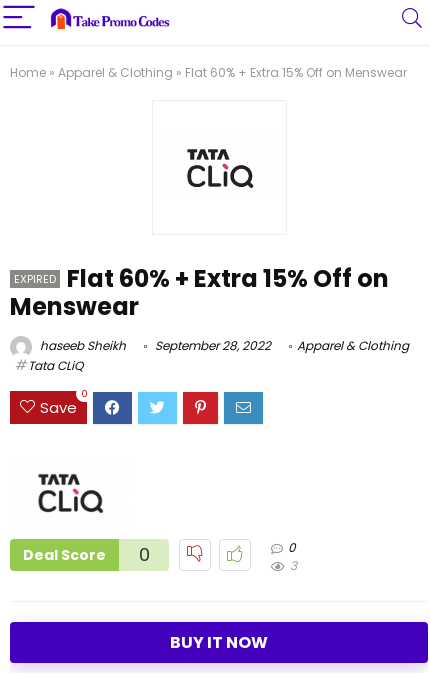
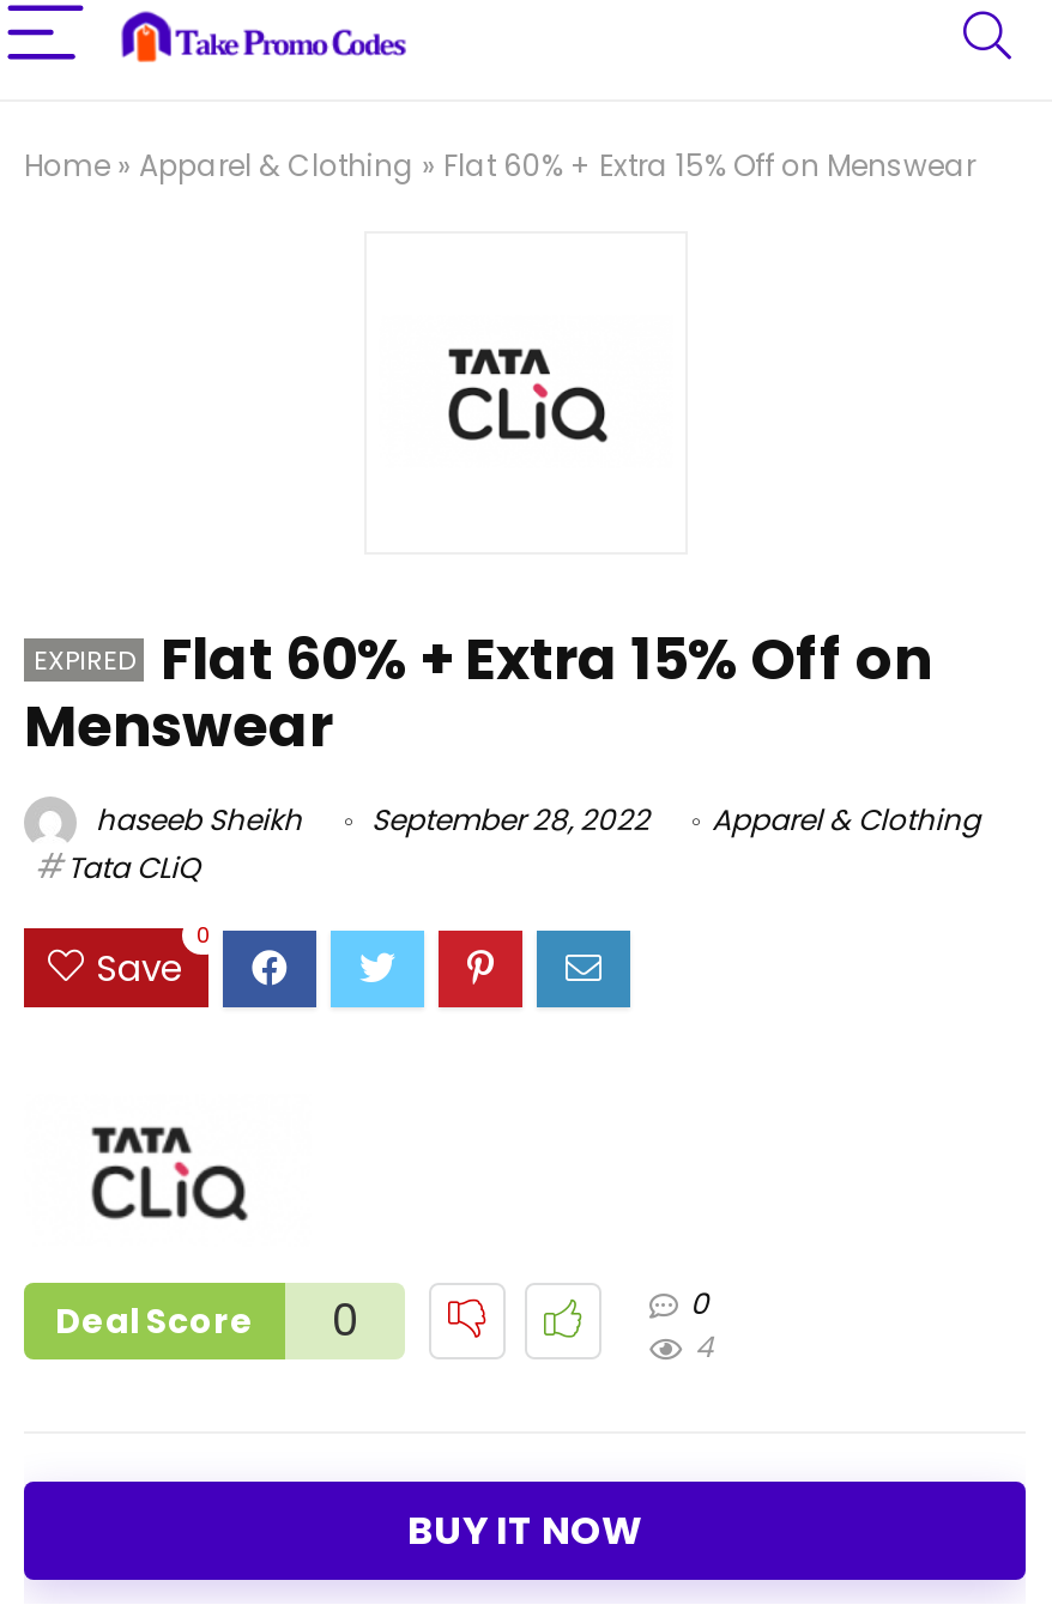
[290,557,297,574] 3 -> [695,1326,714,1367] 4

